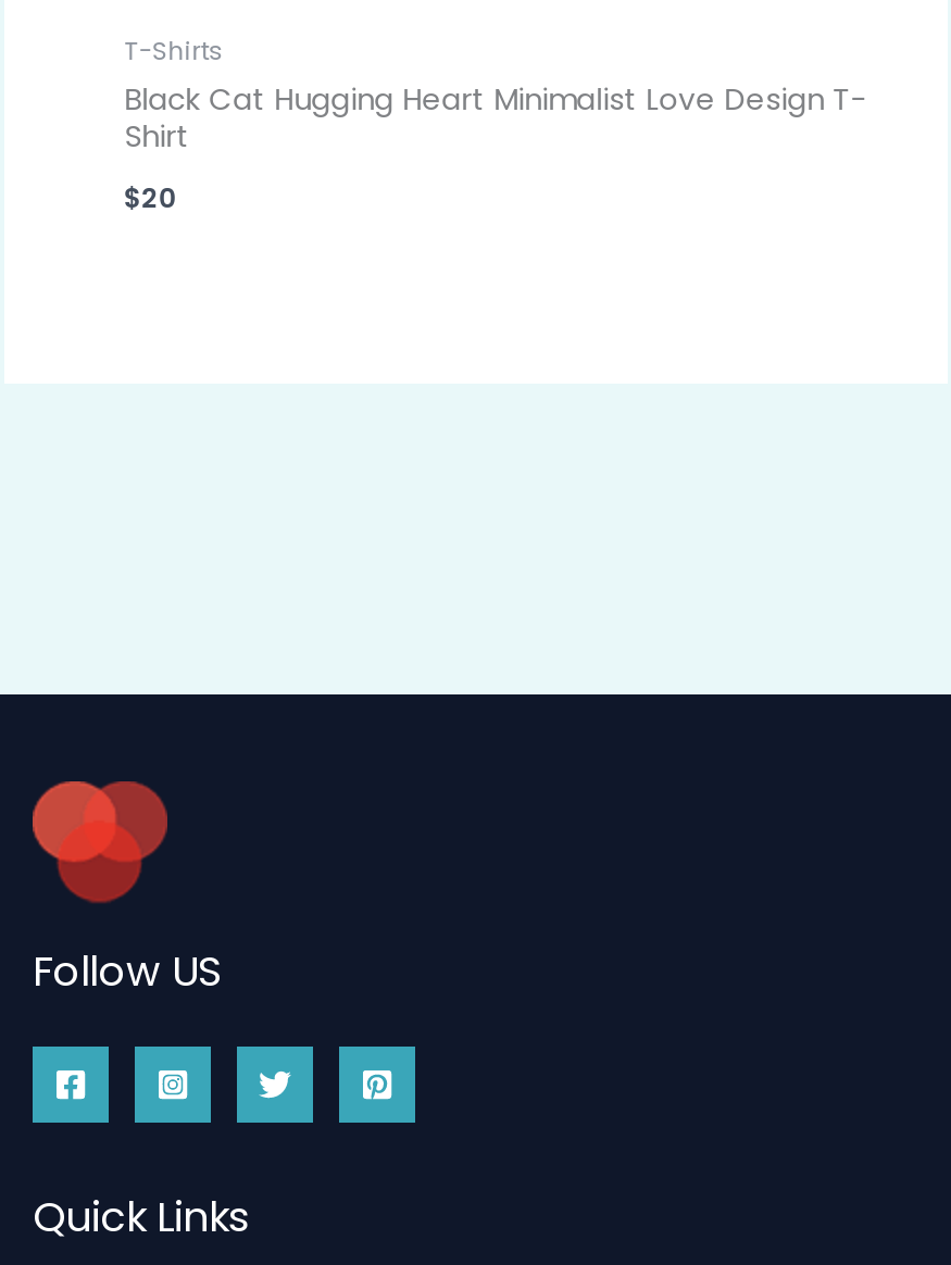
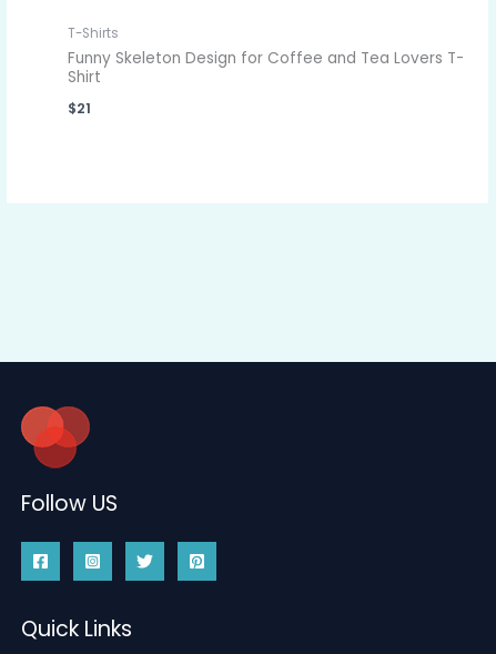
[124,79,865,121] Black Cat Hugging Heart Minimalist Love Design T- -> [68,48,464,69] Funny Skeleton Design for Coffee and Tea Lovers T-
[124,179,176,216] $20 -> [68,99,91,117] $21

